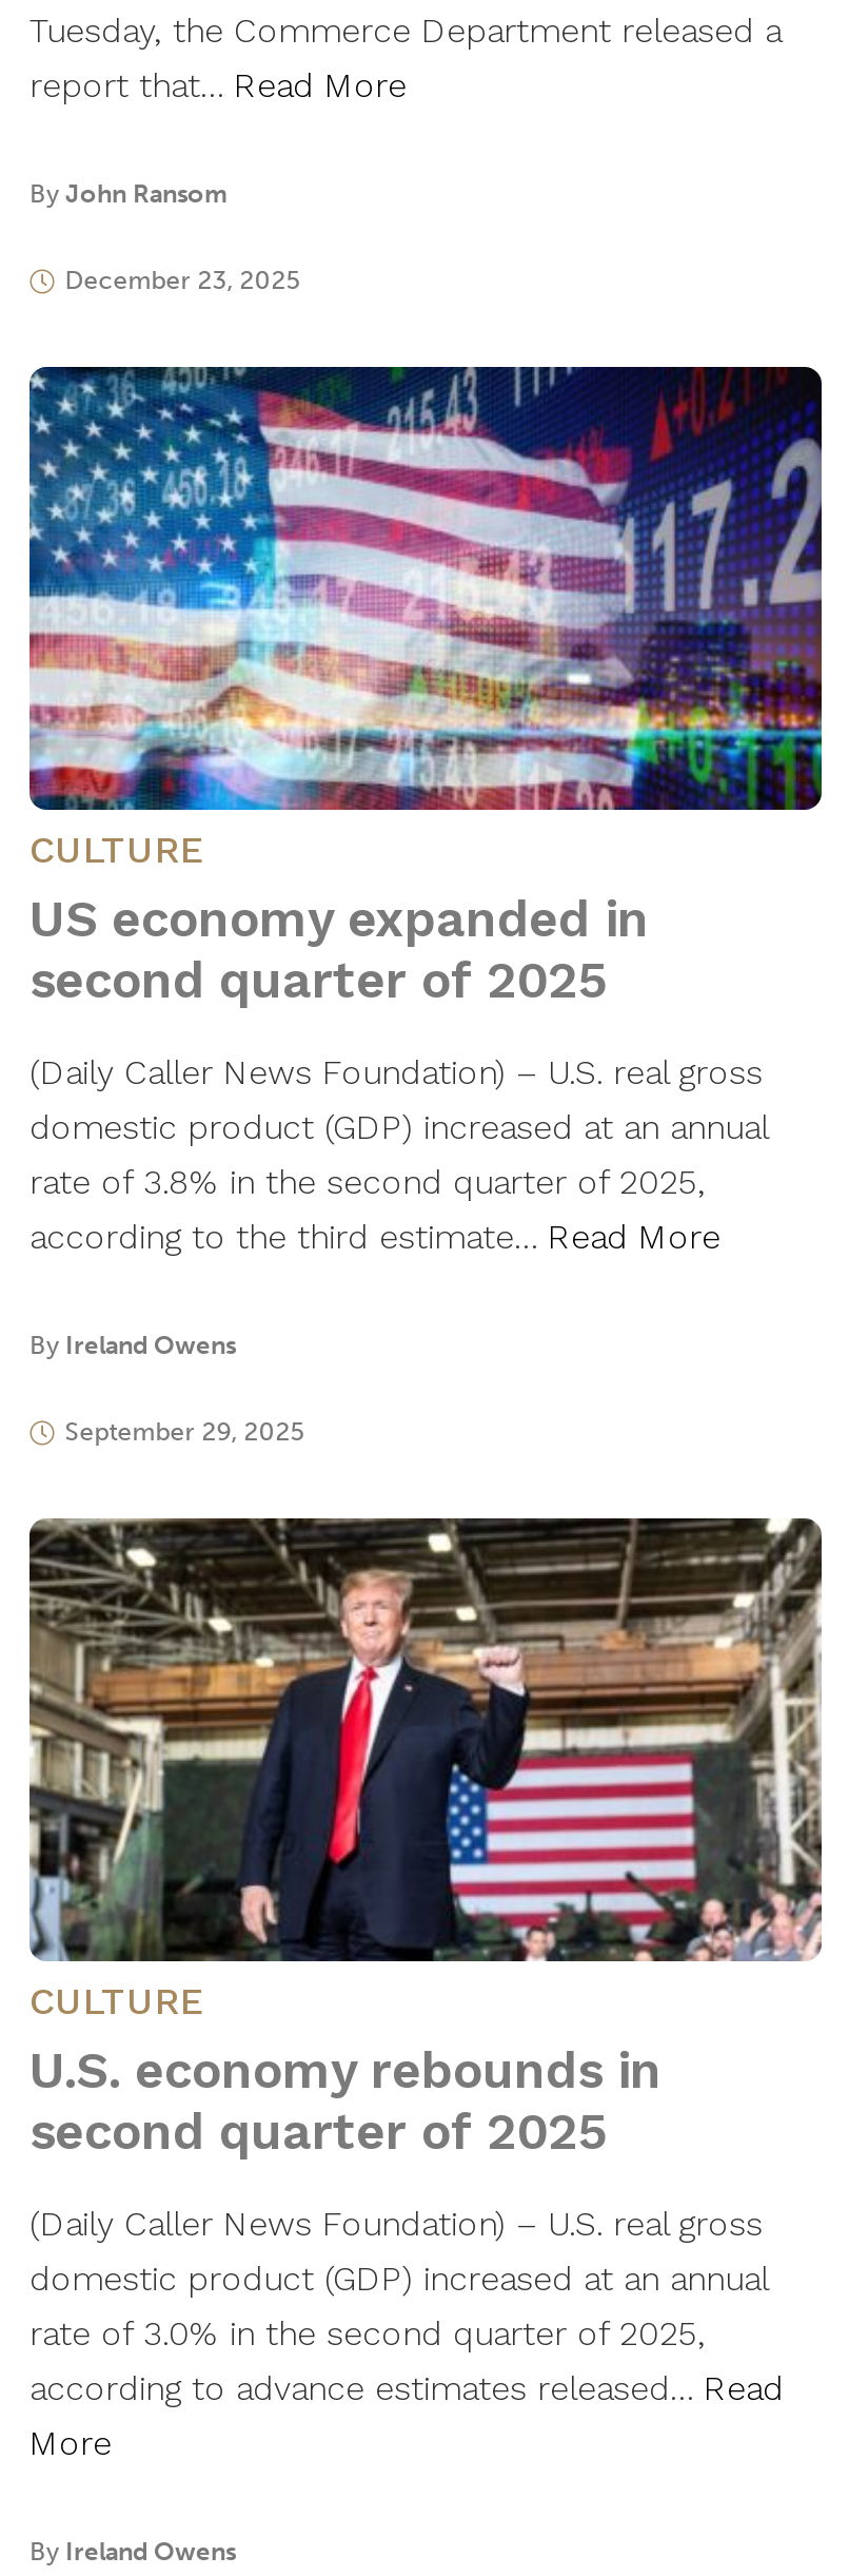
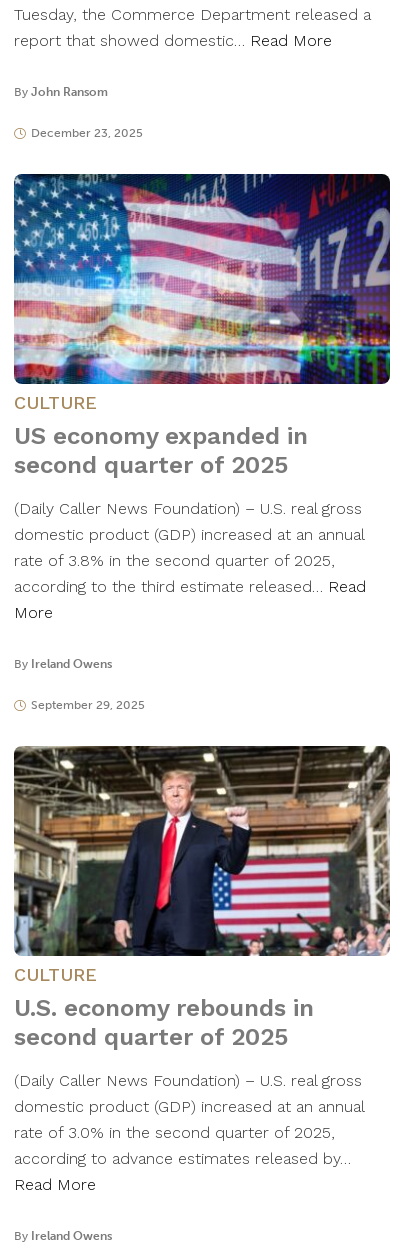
[29,65,407,105] report that… Read More -> [14,31,332,50] report that showed domestic… Read More
[29,1217,720,1257] according to the third estimate… Read More -> [14,577,366,622] according to the third estimate released… Read | More
[29,2368,784,2463] according to advance estimates released… Read | More -> [14,1149,351,1194] according to advance estimates released by… | Read More

